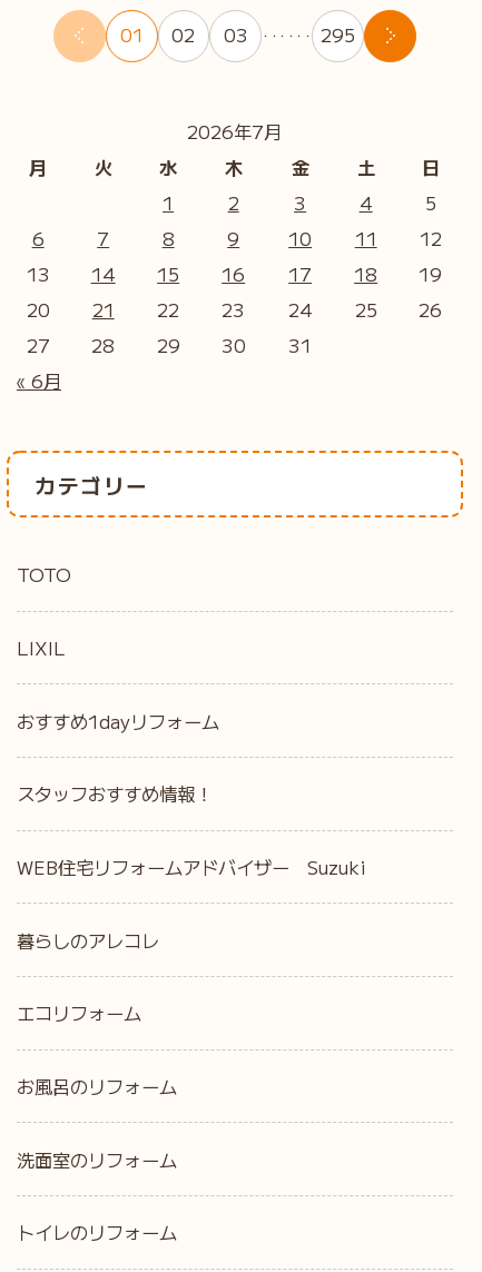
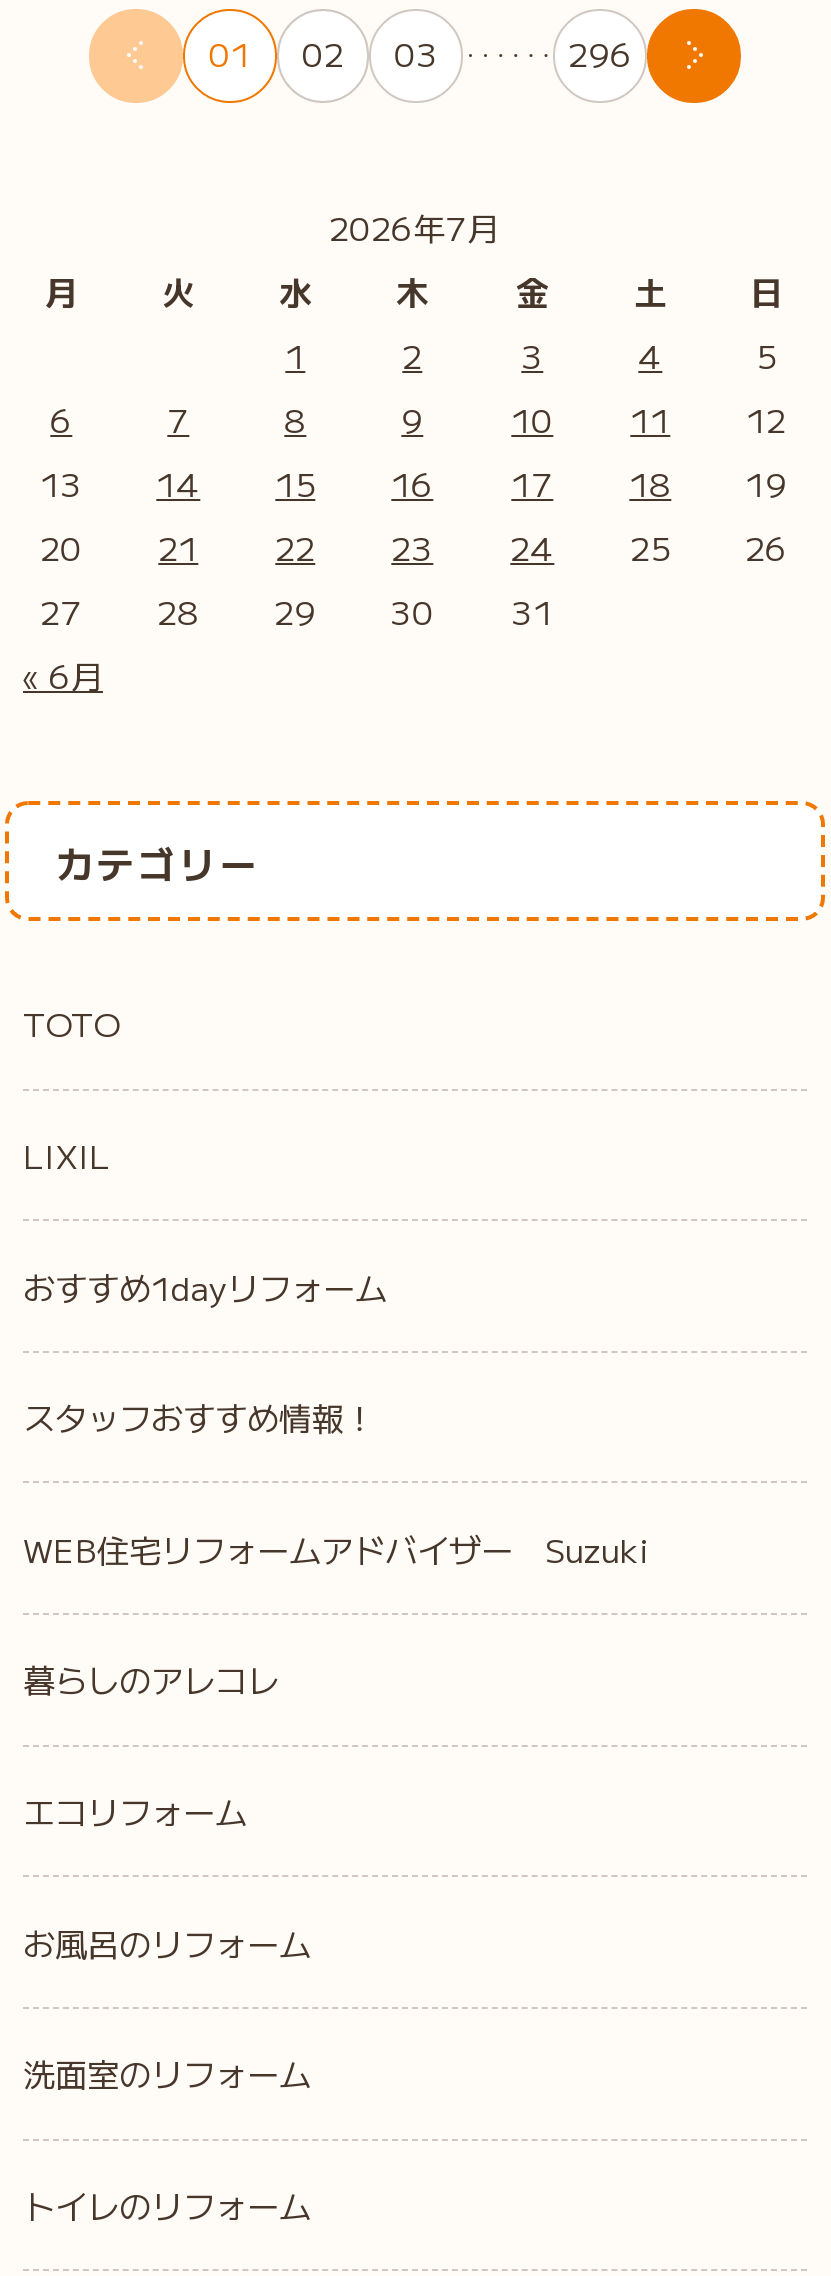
[321,21,355,48] 295 -> [568,30,632,78] 296

